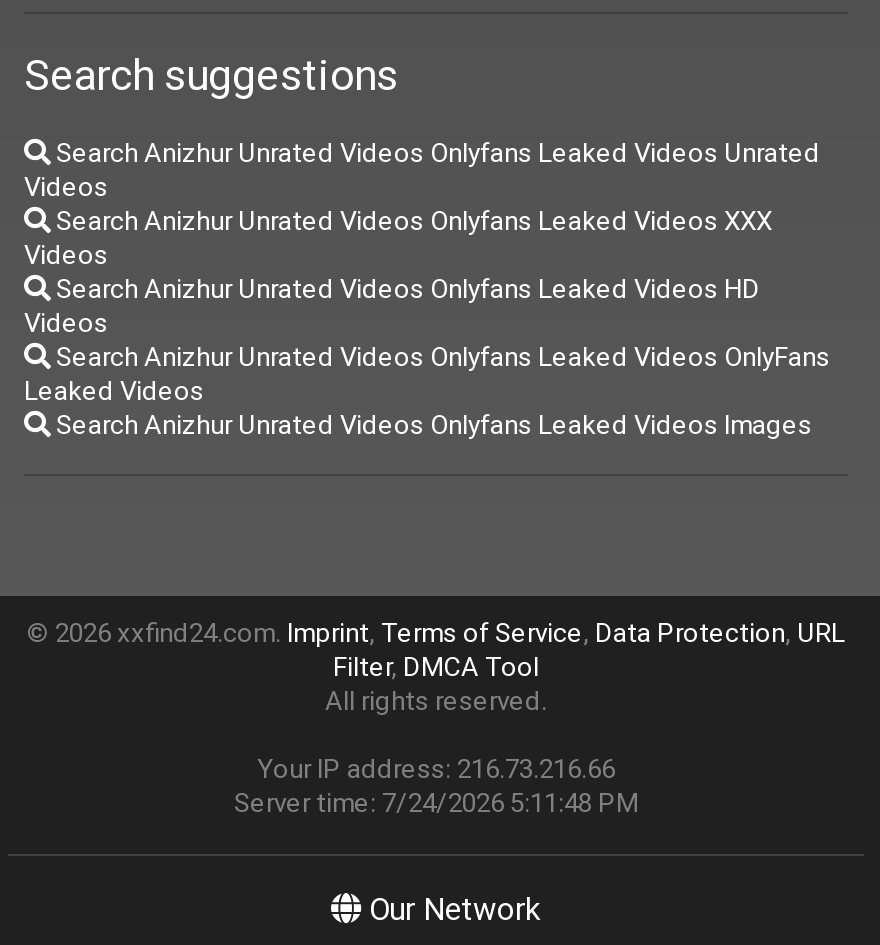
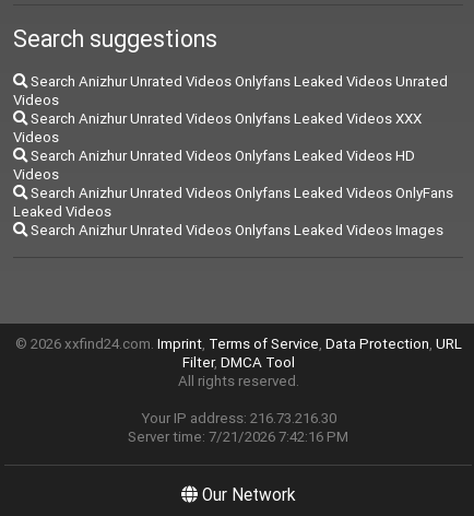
[257,753,615,787] Your IP address: 216.73.216.66 -> [140,409,336,428] Your IP address: 216.73.216.30
[234,787,638,821] Server time: 7/24/2026 5:11:48 PM -> [128,428,348,446] Server time: 7/21/2026 7:42:16 PM

